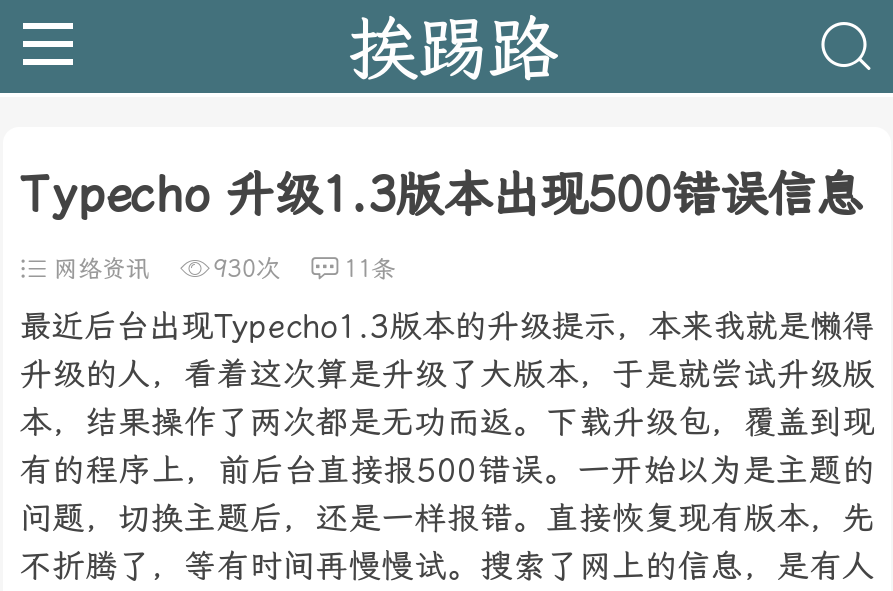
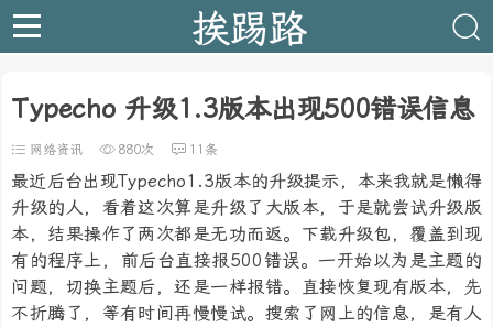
[213,255,279,283] 930次 -> [118,142,154,157] 880次

